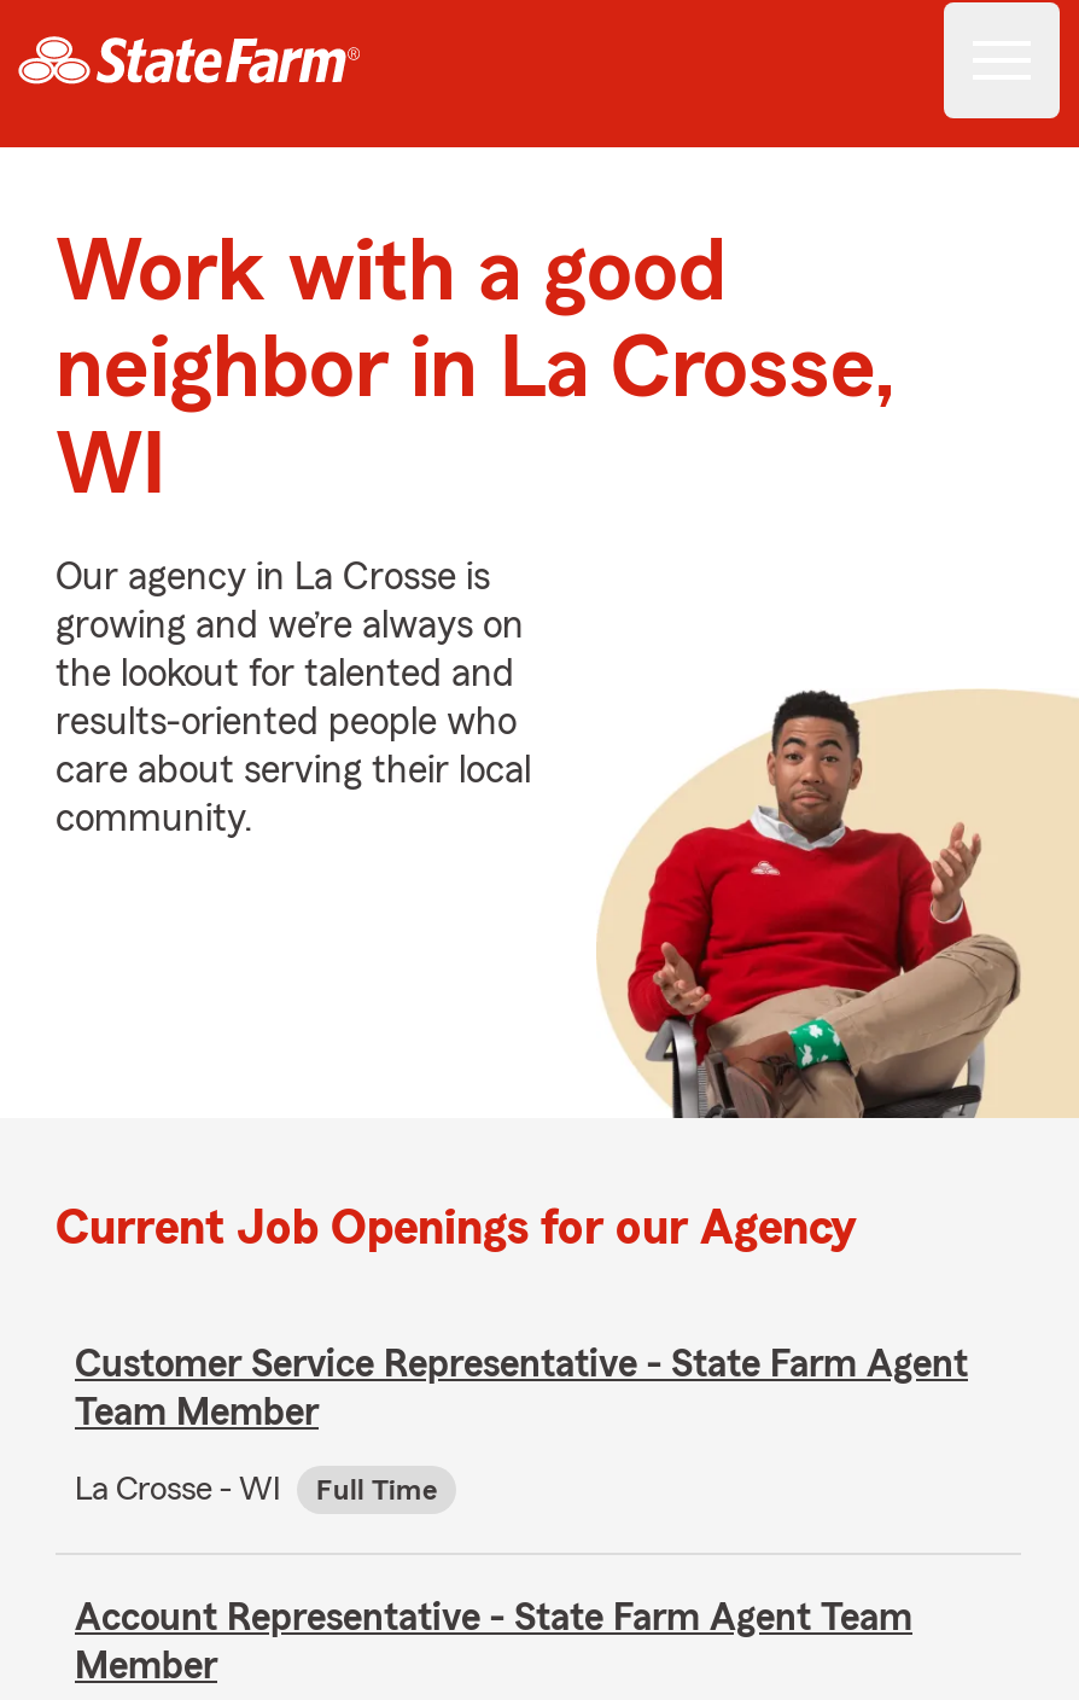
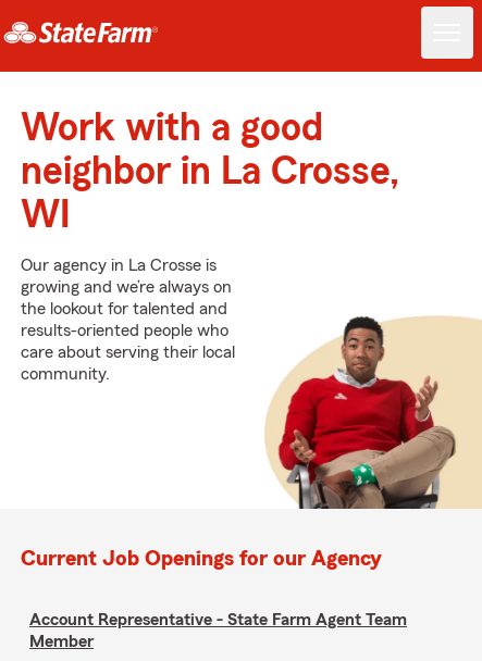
[75,1345,968,1506] Customer Service Representative - State Farm Agent | Team Member | La Crosse - WI | Full Time -> none

